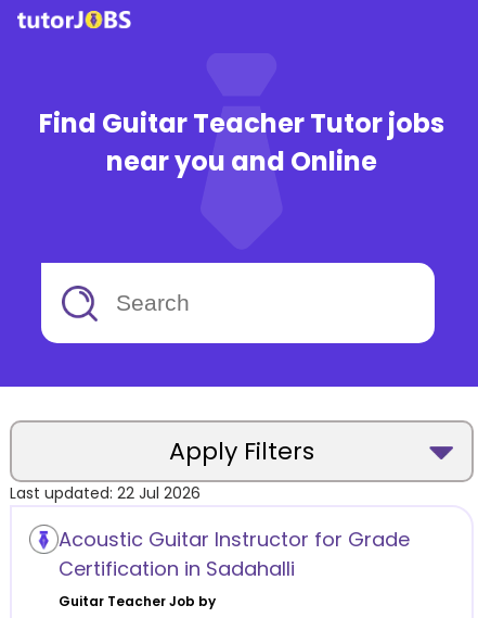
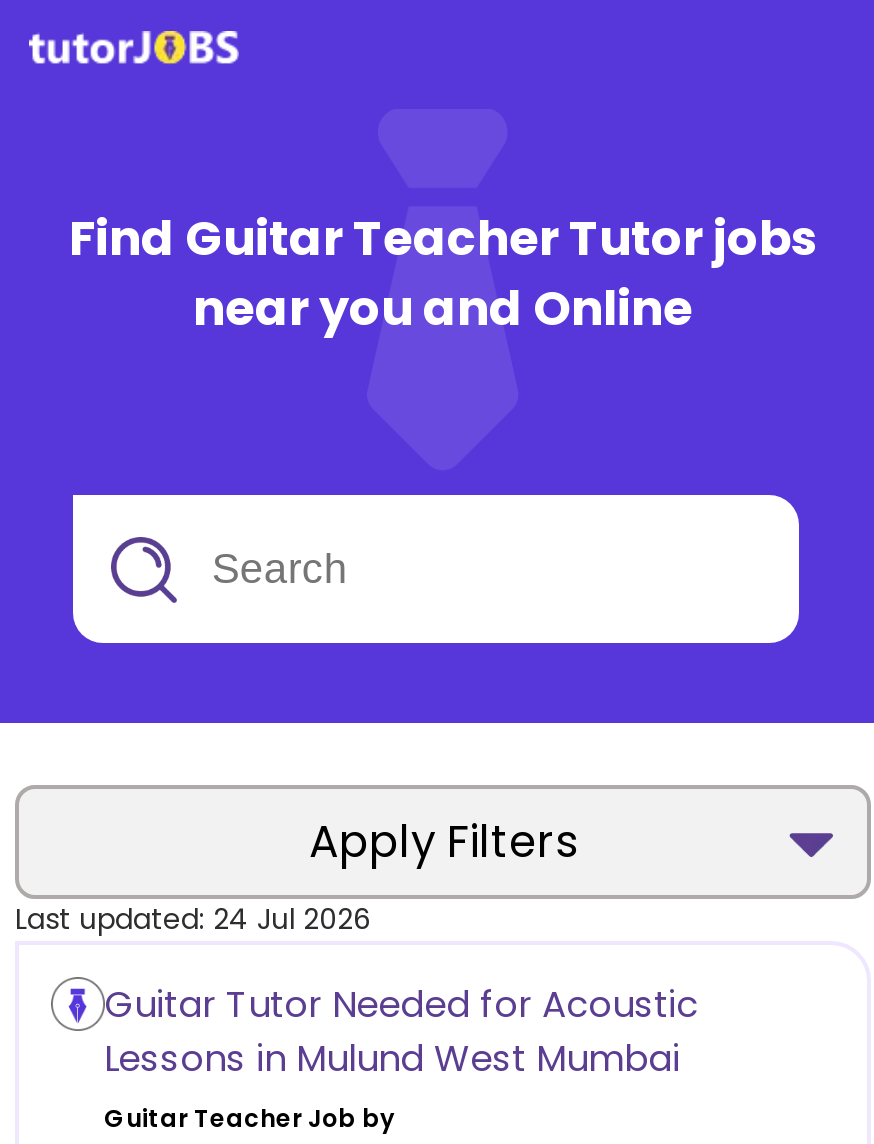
[10,482,201,504] Last updated:22 Jul 2026 -> [15,899,371,939] Last updated:24 Jul 2026
[58,525,409,582] Acoustic Guitar Instructor for Grade | Certification in Sadahalli -> [104,978,698,1082] Guitar Tutor Needed for Acoustic | Lessons in Mulund West Mumbai

